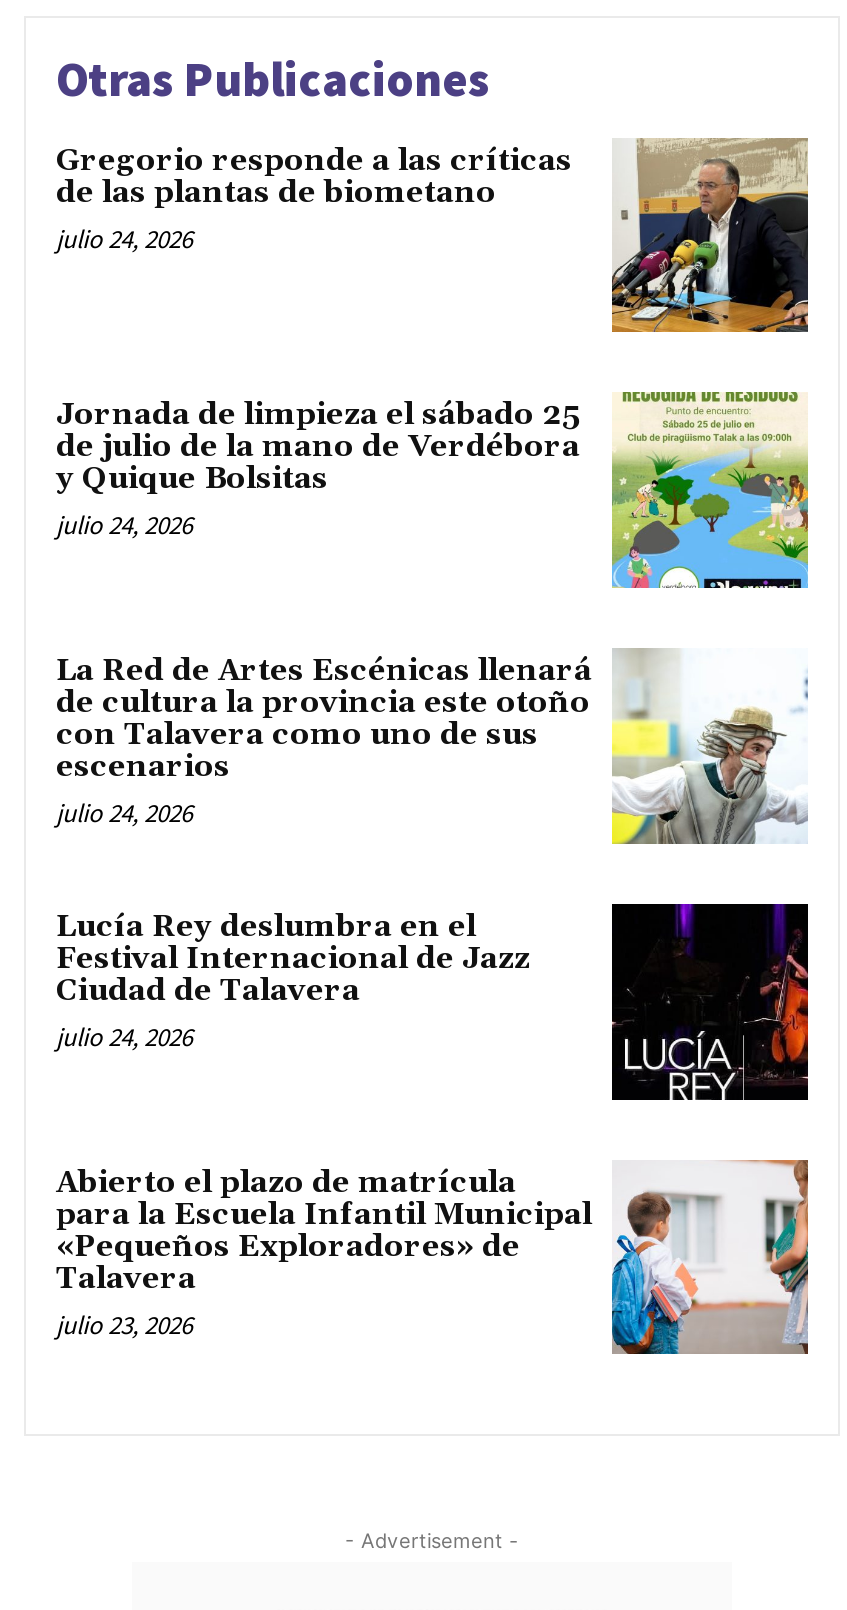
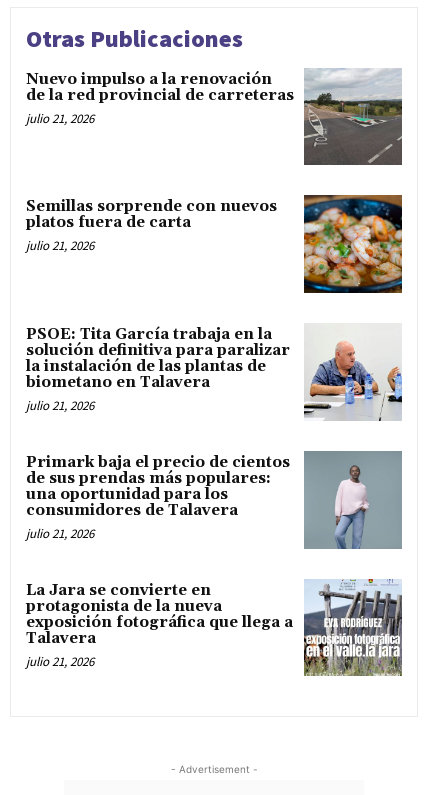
[56,138,808,334] [image] | Gregorio responde a las críticas | de las plantas de biometano | julio 24, 2026 -> [26,68,403,166] [image] | Nuevo impulso a la renovación | de la red provincial de carreteras | julio 21, 2026
[56,390,810,590] [image] | Jornada de limpieza el sábado 25 | de julio de la mano de Verdébora | y Quique Bolsitas | julio 24, 2026 -> [26,194,403,294] [image] | Semillas sorprende con nuevos | platos fuera de carta | julio 21, 2026
[56,648,808,846] [image] | La Red de Artes Escénicas llenará | de cultura la provincia este otoño | con Talavera como uno de sus | escenarios | julio 24, 2026 -> [26,324,403,422] [image] | PSOE: Tita García trabaja en la | solución definitiva para paralizar | la instalación de las plantas de | biometano en Talavera | julio 21, 2026
[56,908,530,1054] Lucía Rey deslumbra en el | Festival Internacional de Jazz | Ciudad de Talavera | julio 24, 2026 -> [26,453,290,542] Primark baja el precio de cientos | de sus prendas más populares: | una oportunidad para los | consumidores de Talavera | julio 21, 2026
[612,902,810,1102] [image] -> [305,450,403,550] [image]
[56,1158,810,1356] [image] | Abierto el plazo de matrícula | para la Escuela Infantil Municipal | «Pequeños Exploradores» de -> [26,578,403,677] [image] | La Jara se convierte en | protagonista de la nueva | exposición fotográfica que llega a
[56,1307,192,1341] julio 23, 2026 -> [26,653,94,670] julio 21, 2026

